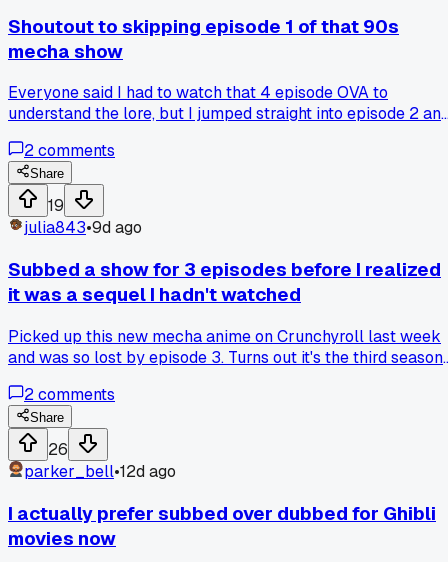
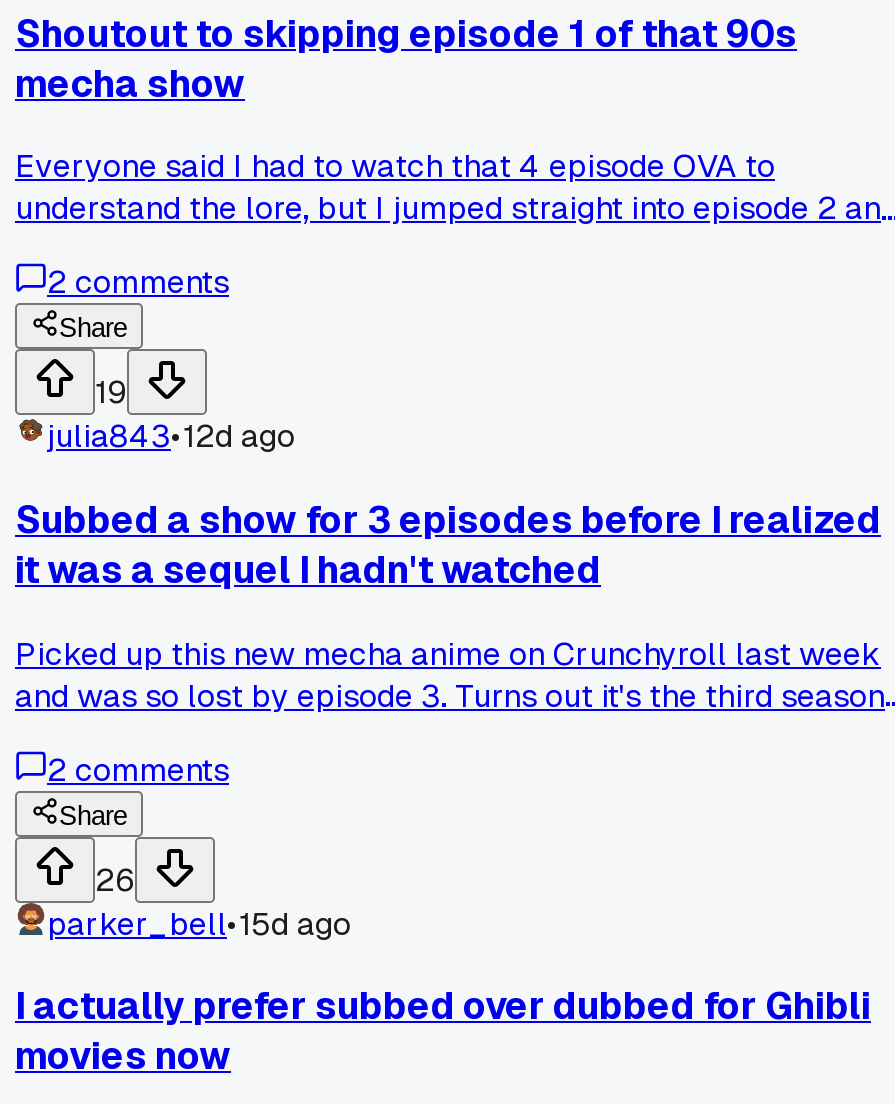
[24,217,142,238] julia843•9d ago -> [47,416,295,458] julia843•12d ago
[24,461,176,482] parker_bell•12d ago -> [47,903,351,945] parker_bell•15d ago

